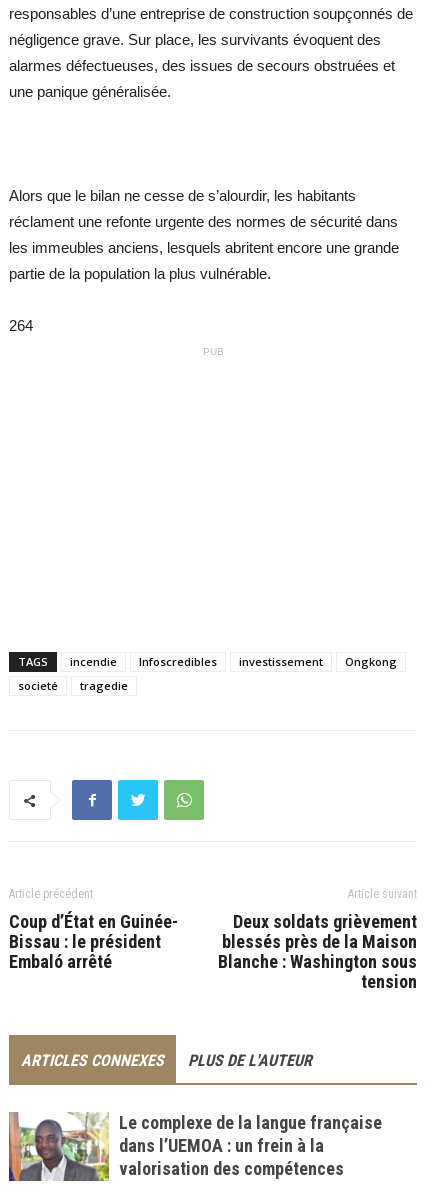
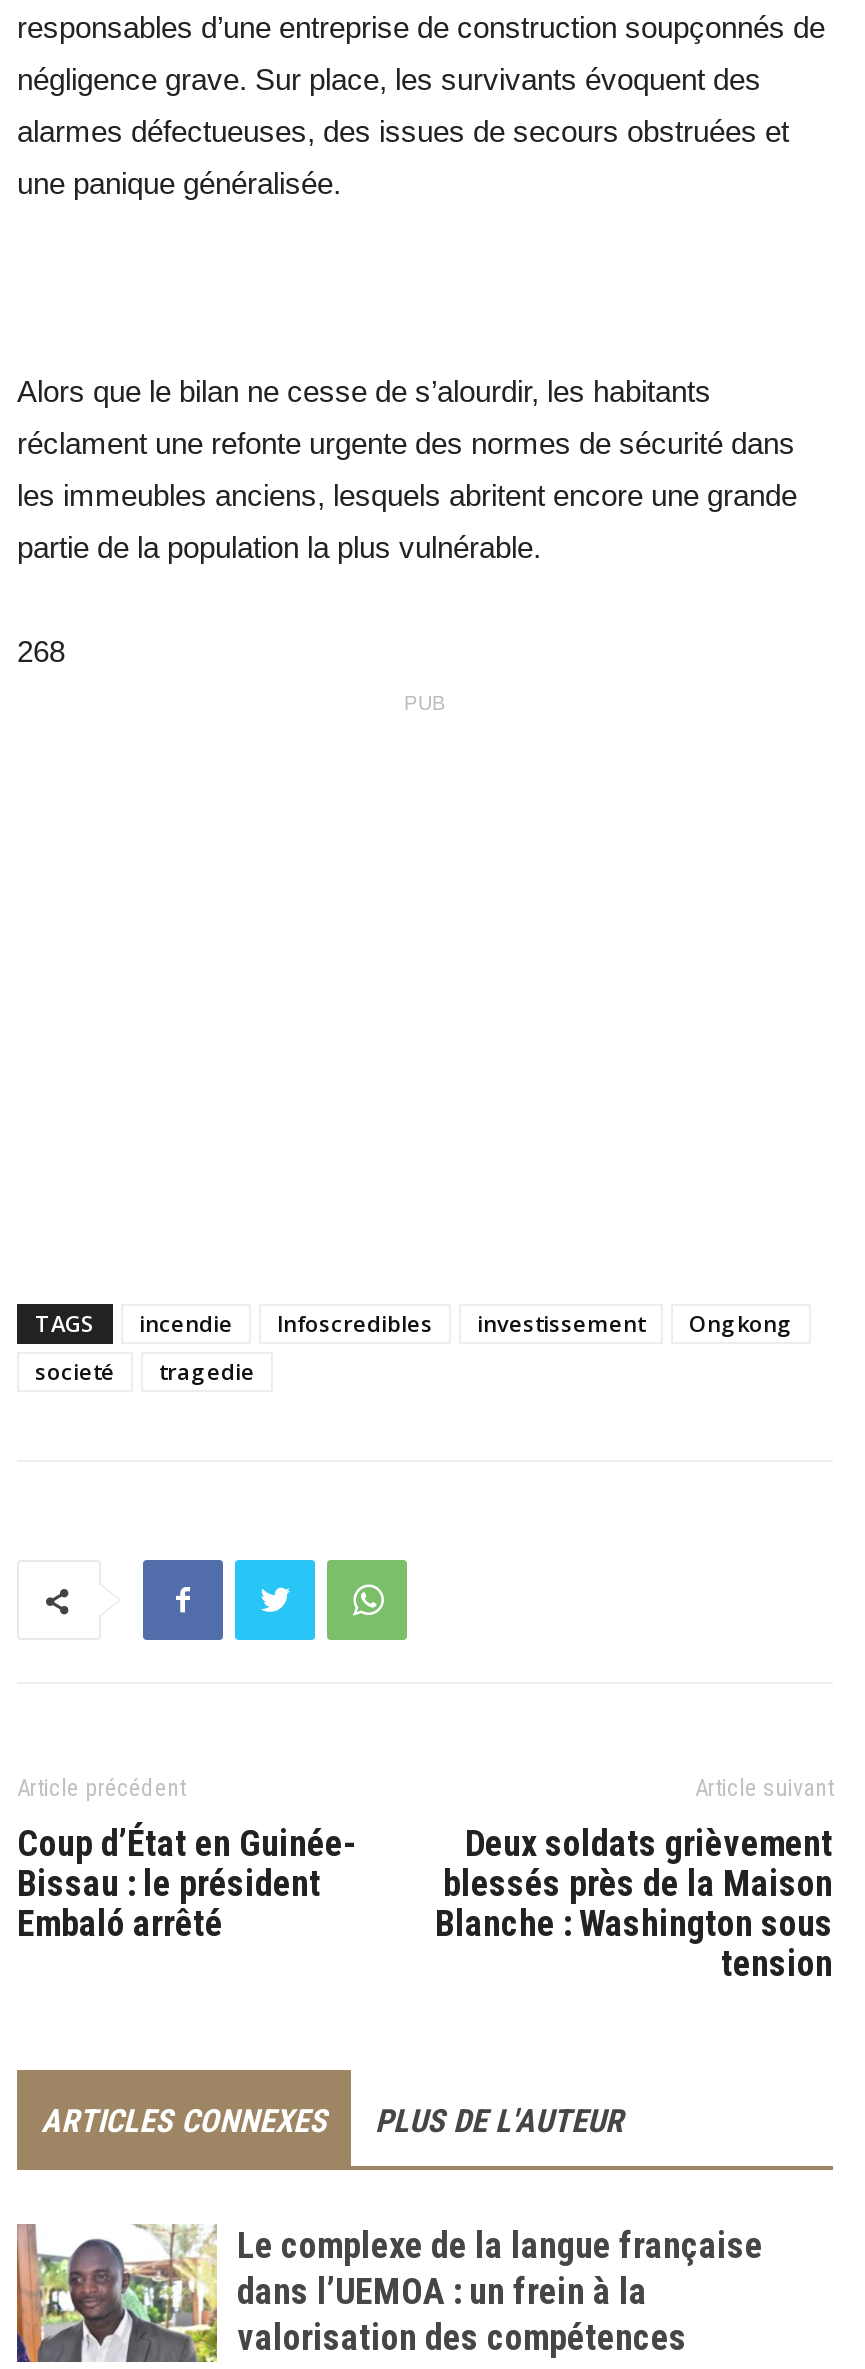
[9,317,33,334] 264 -> [17,634,65,668] 268

